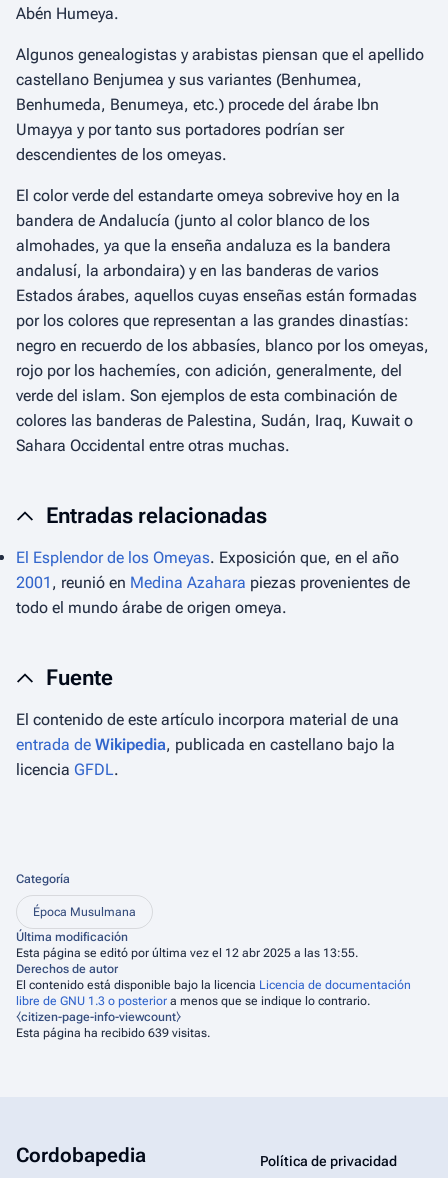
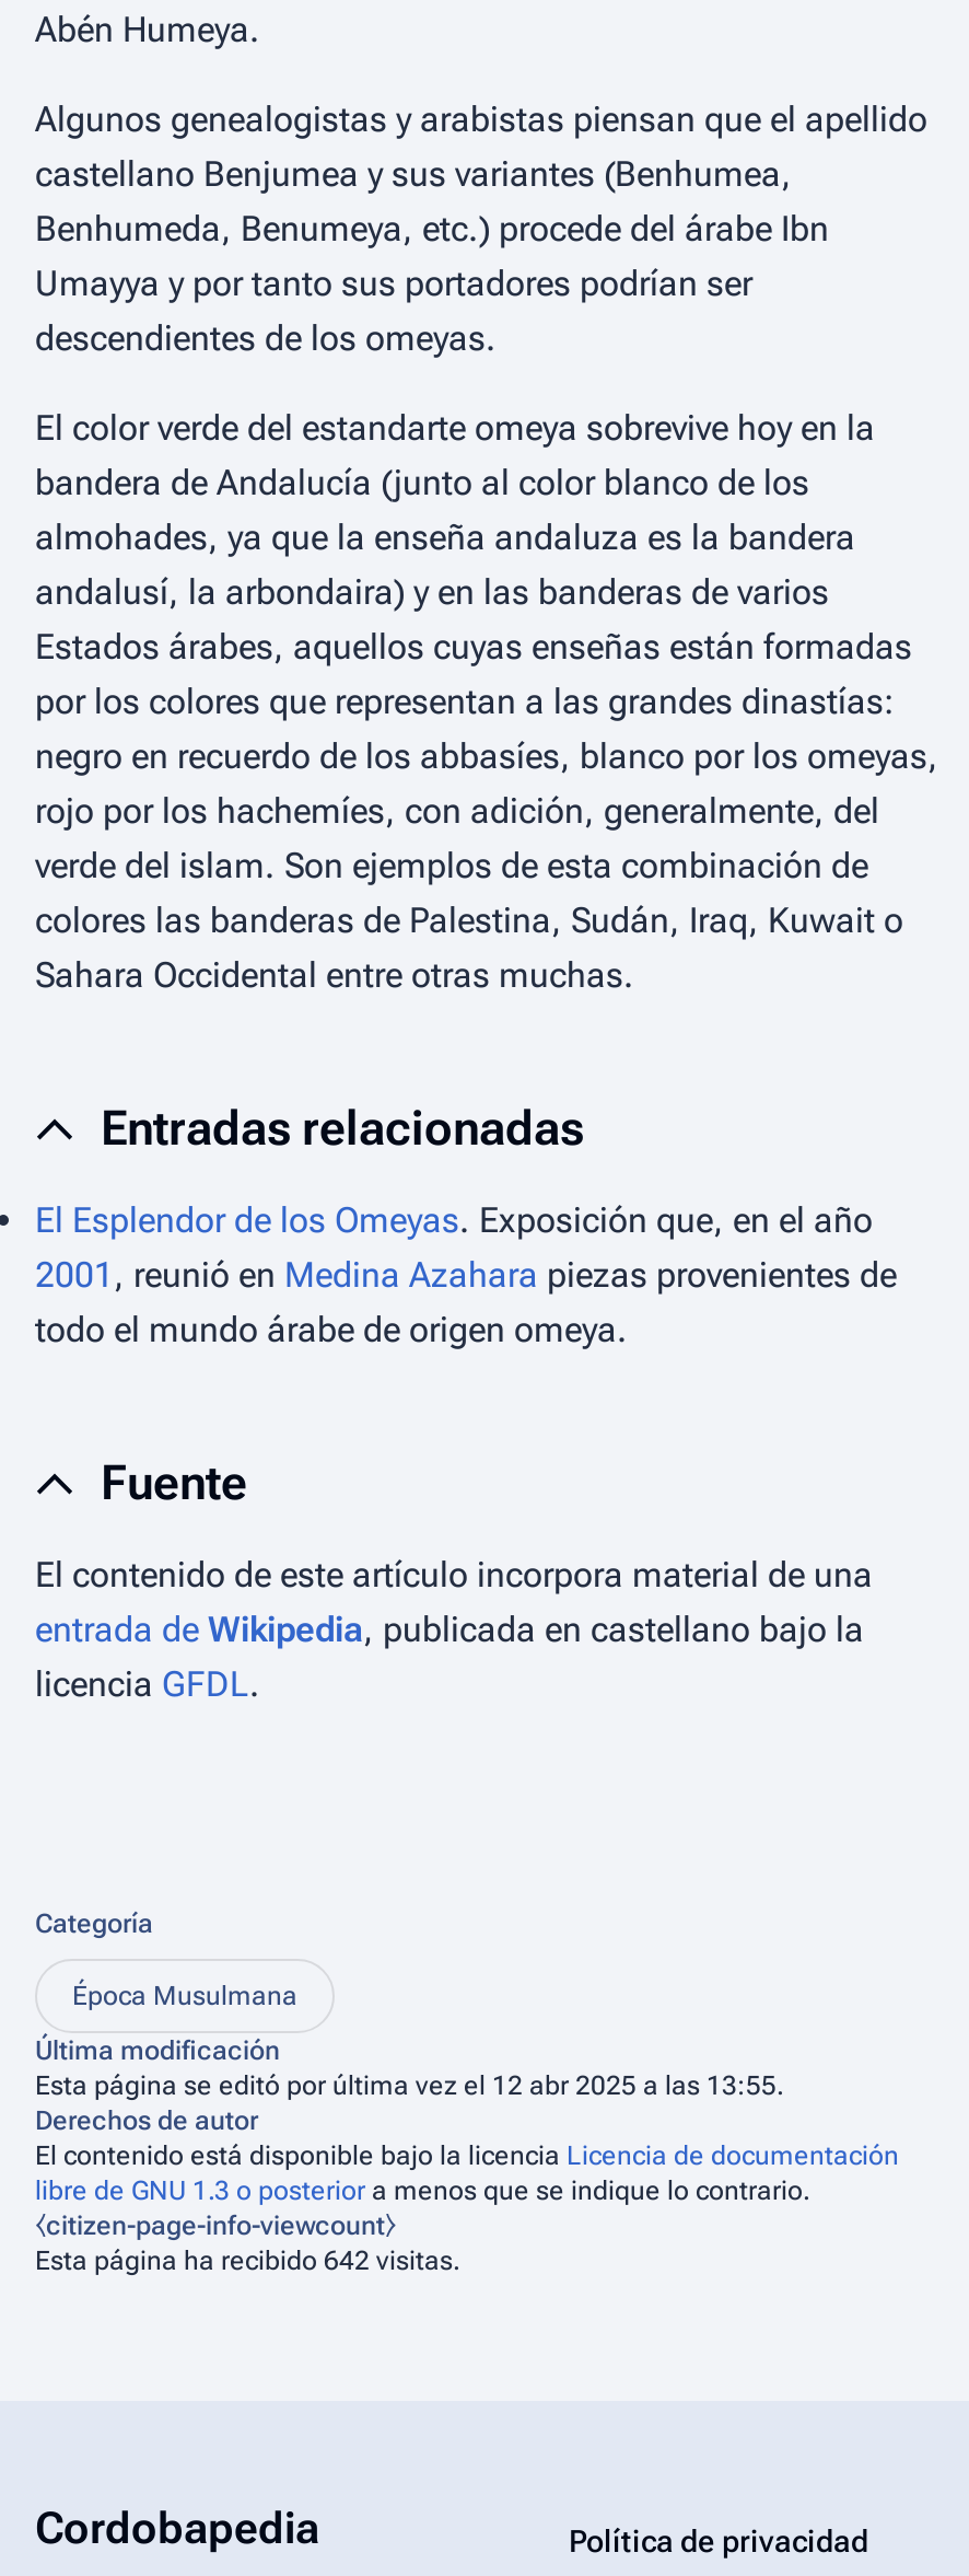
[16,1026,210,1040] Esta página ha recibido 639 visitas. -> [35,2246,459,2276] Esta página ha recibido 642 visitas.

